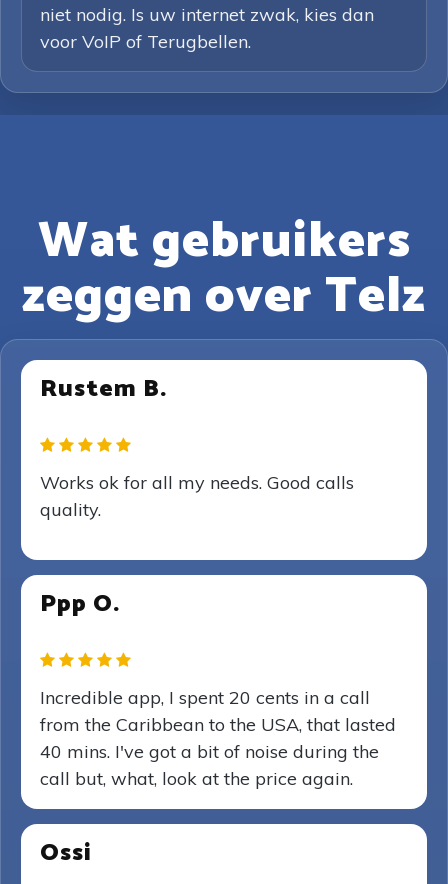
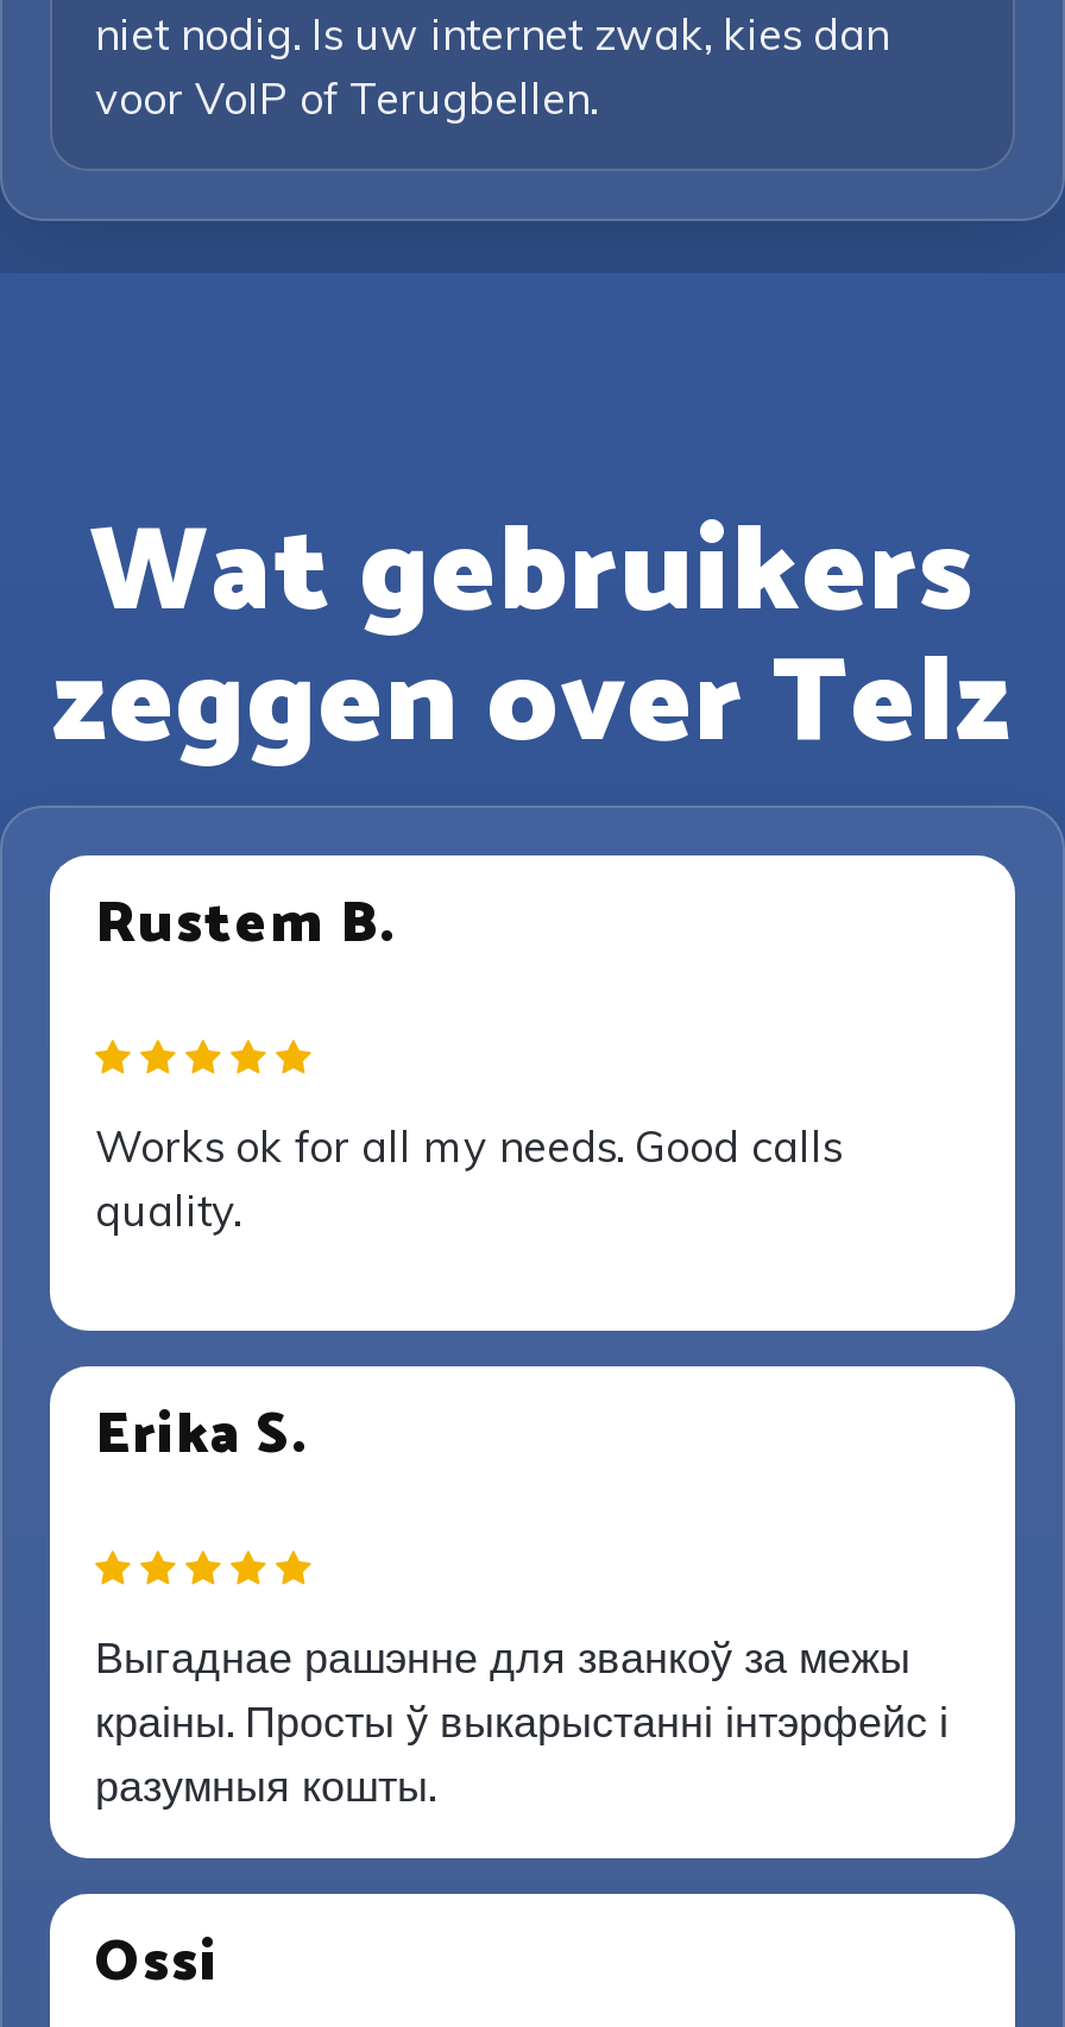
[40,585,120,624] Ppp O. -> [95,1390,309,1483] Erika S.
[40,686,396,790] Incredible app, I spent 20 cents in a call | from the Caribbean to the USA, that lasted | 40 mins. I've got a bit of noise during the | call but, what, look at the price again. -> [95,1630,949,1813] Выгаднае рашэнне для званкоў за межы | краіны. Просты ў выкарыстанні інтэрфейс і | разумныя кошты.

